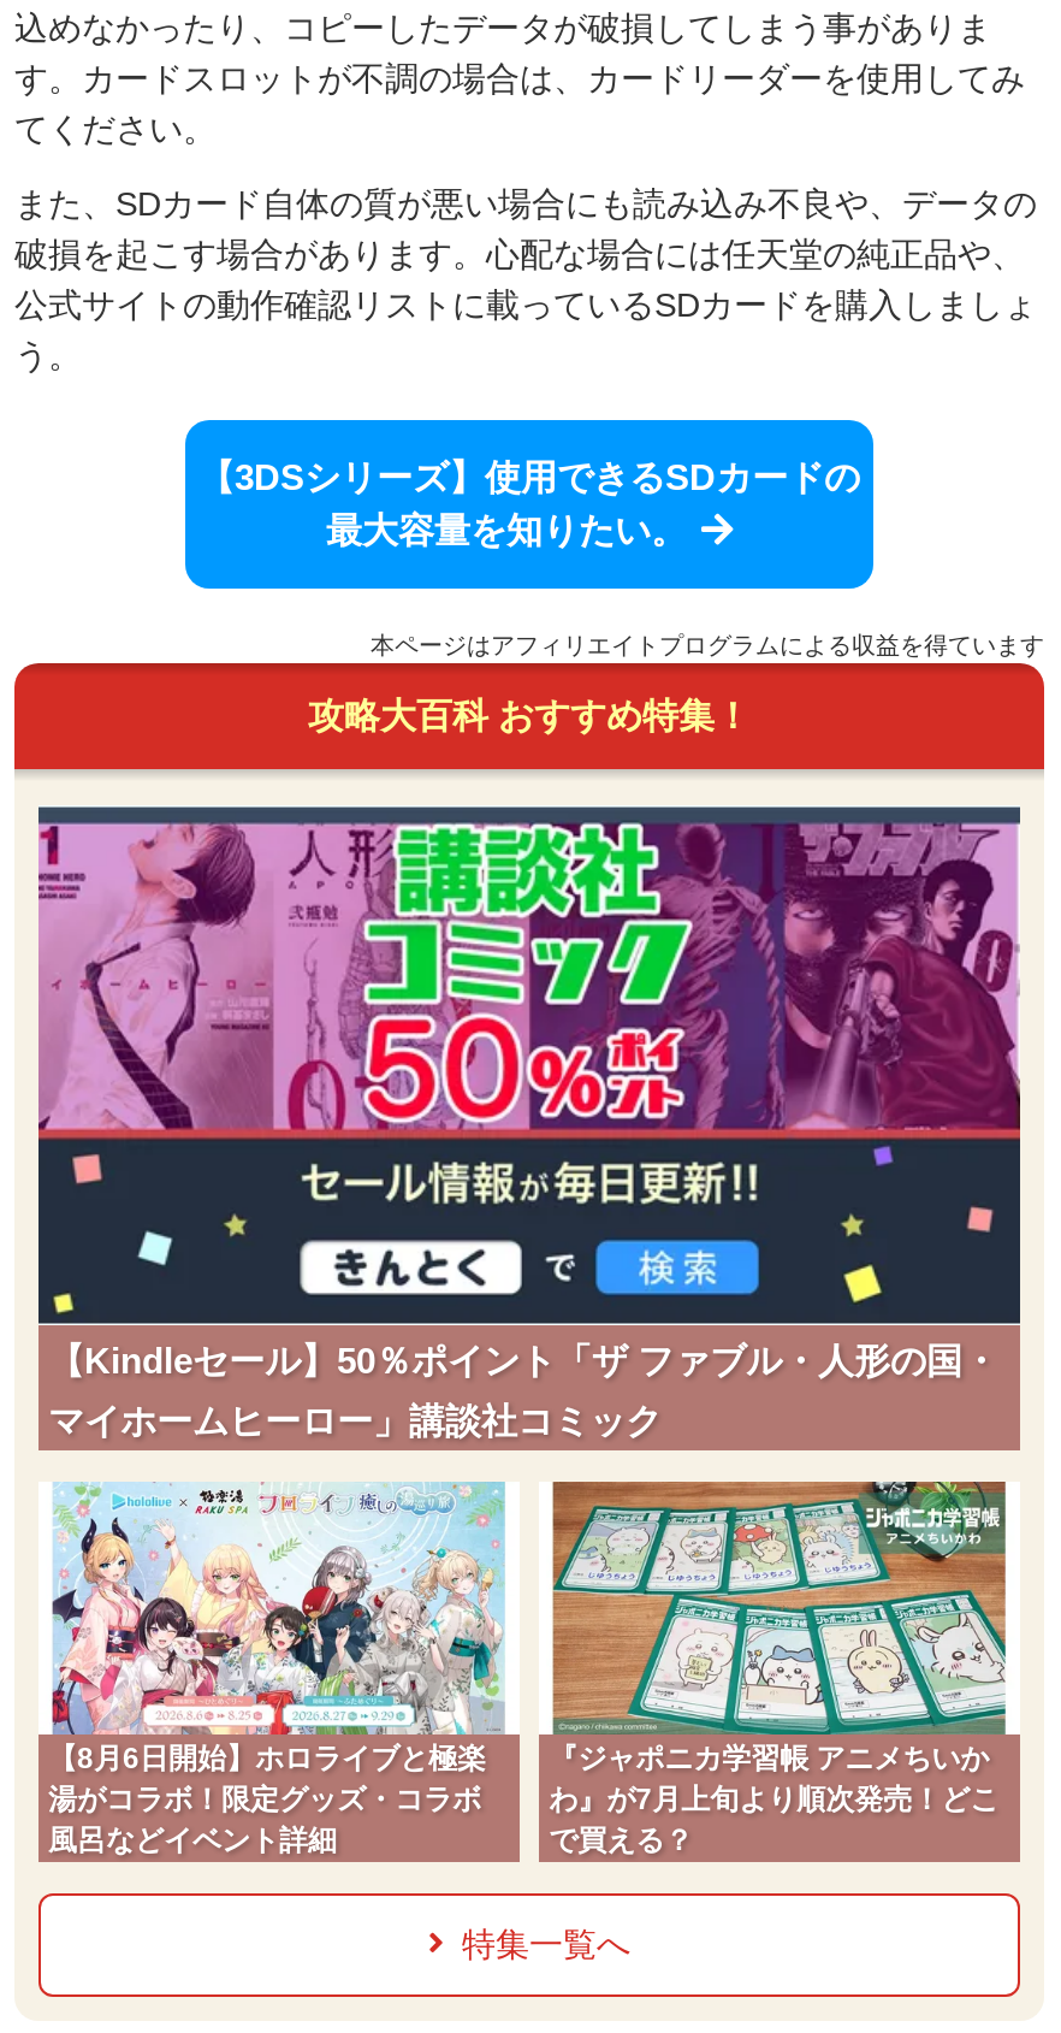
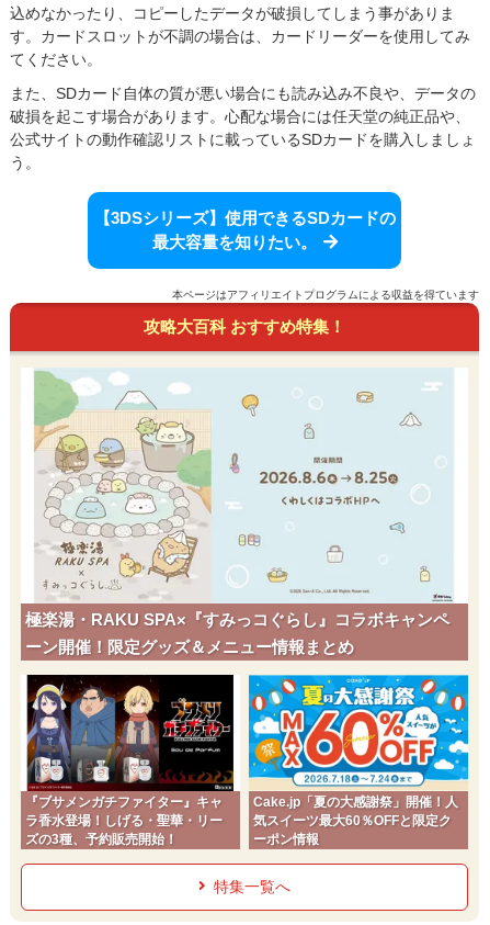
[36,804,1023,1380] [image] | 【Kindleセール】50％ポイント「ザ ファブル・人形の国・ -> [21,368,468,629] [image] | 極楽湯・RAKU SPA×『すみっコぐらし』コラボキャンペ
[48,1400,662,1441] マイホームヒーロー」講談社コミック -> [25,638,354,657] ーン開催！限定グッズ＆メニュー情報まとめ
[48,1481,505,1858] [image] | 【8月6日開始】ホロライブと極楽 | 湯がコラボ！限定グッズ・コラボ | 風呂などイベント詳細 -> [25,674,235,847] [image] | 『ブサメンガチファイター』キャ | ラ香水登場！しげる・聖華・リー | ズの3種、予約販売開始！
[539,1478,1020,1858] [image] | 『ジャポニカ学習帳 アニメちいか | わ』が7月上旬より順次発売！どこ | で買える？ -> [248,674,469,847] [image] | Cake.jp「夏の大感謝祭」開催！人 | 気スイーツ最大60％OFFと限定ク | ーポン情報

